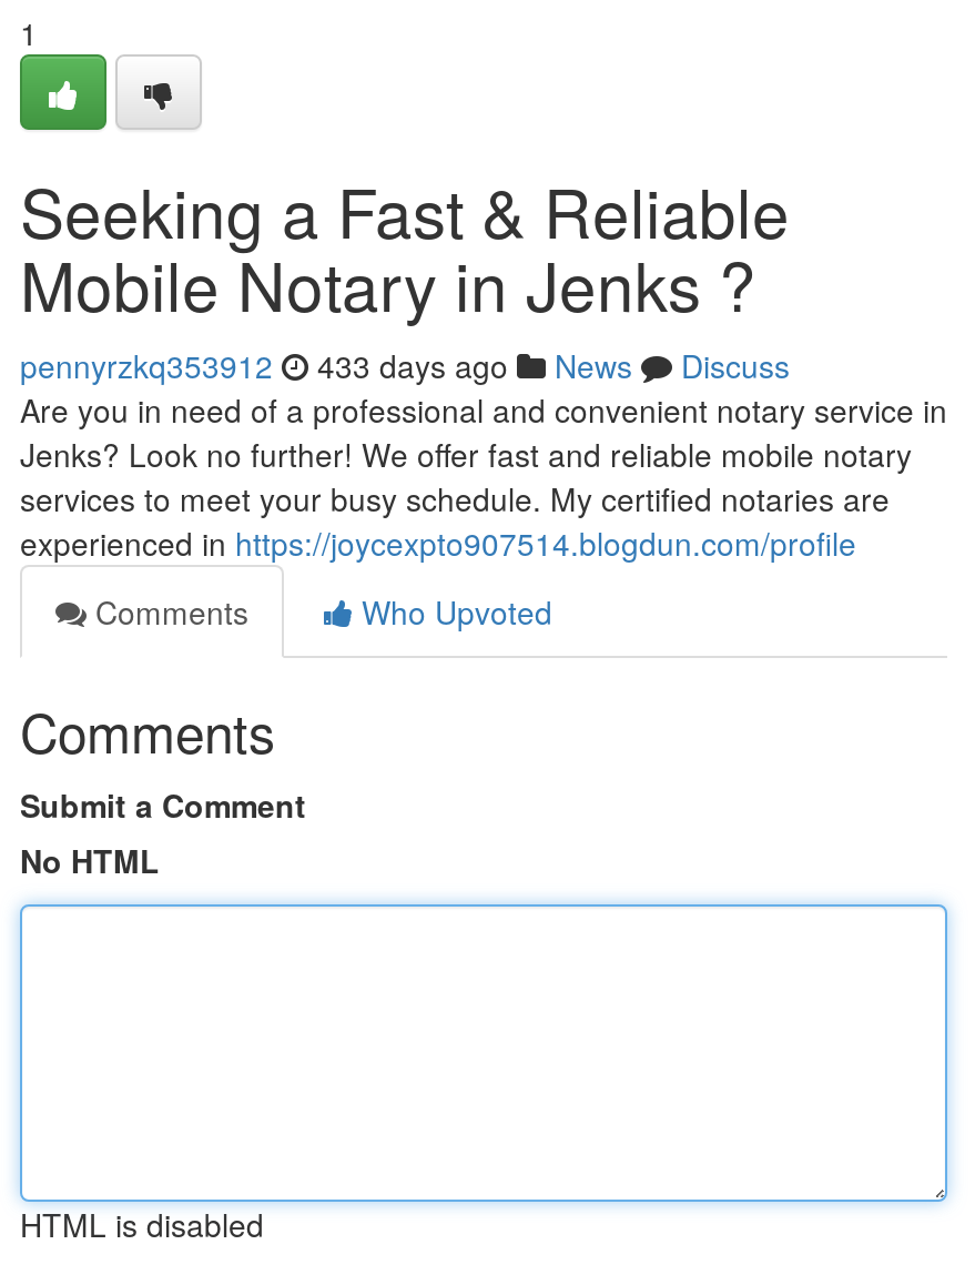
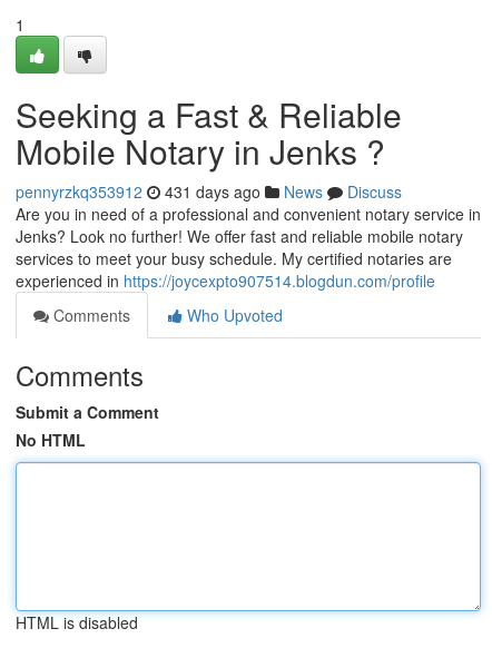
[20,343,790,387] pennyrzkq353912 433 days ago News Discuss -> [16,180,402,203] pennyrzkq353912 431 days ago News Discuss

